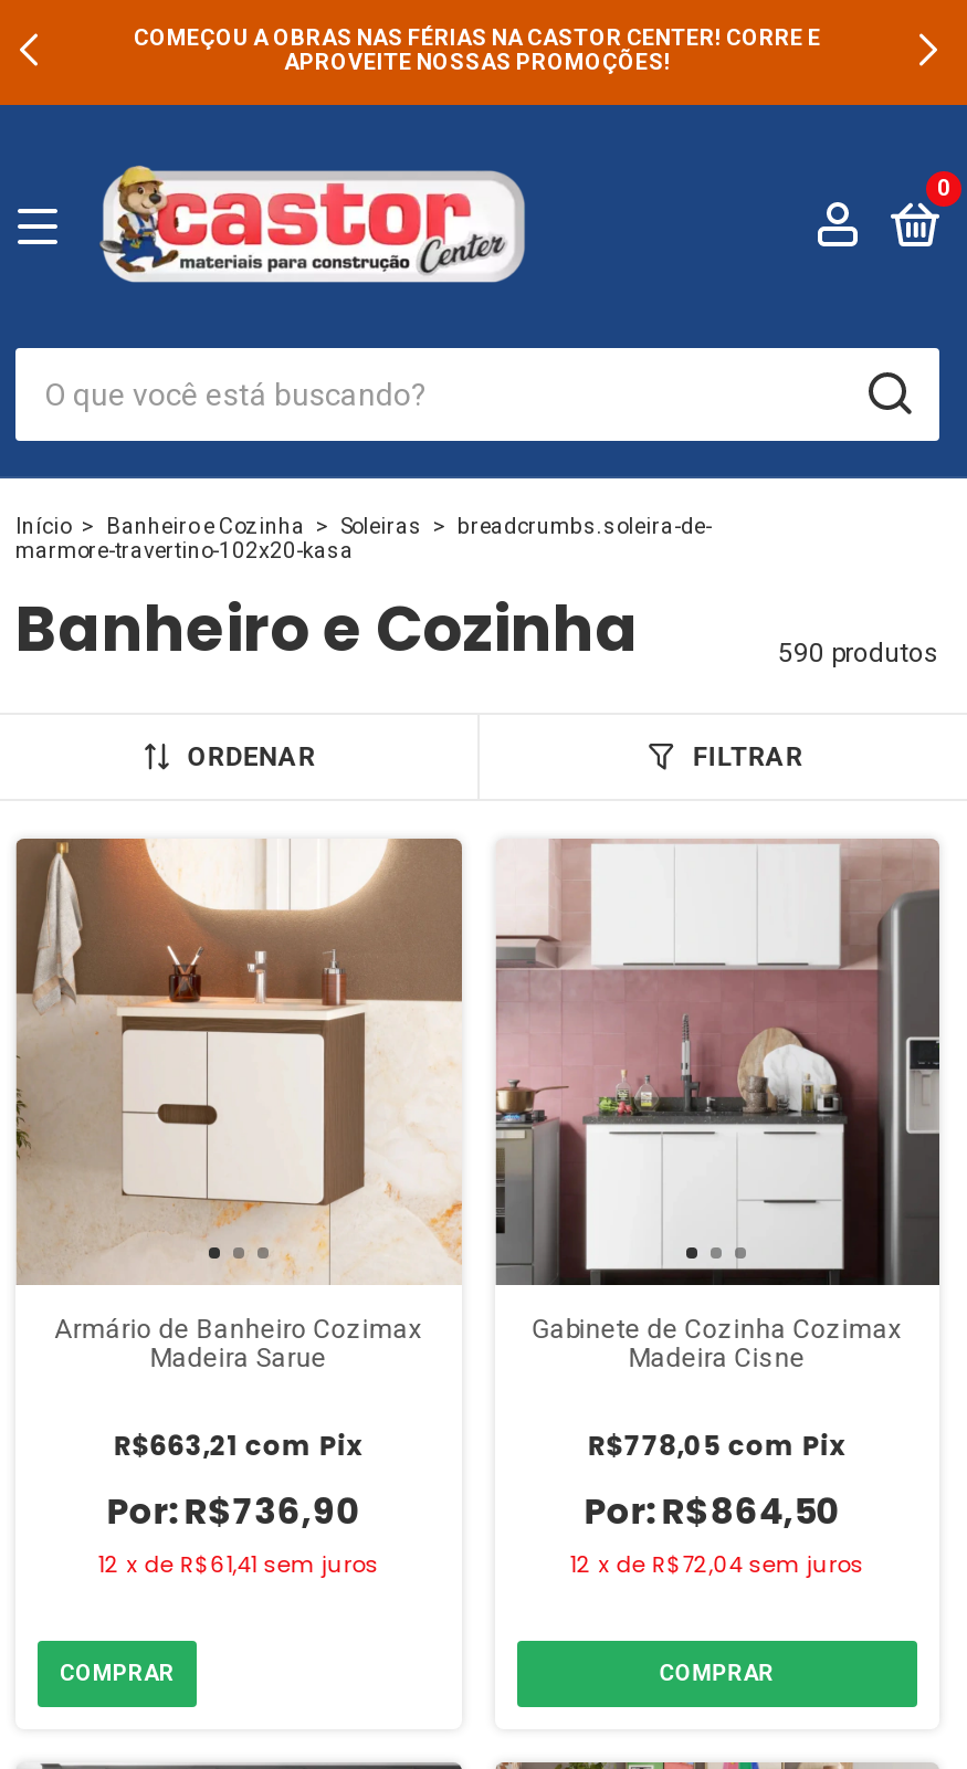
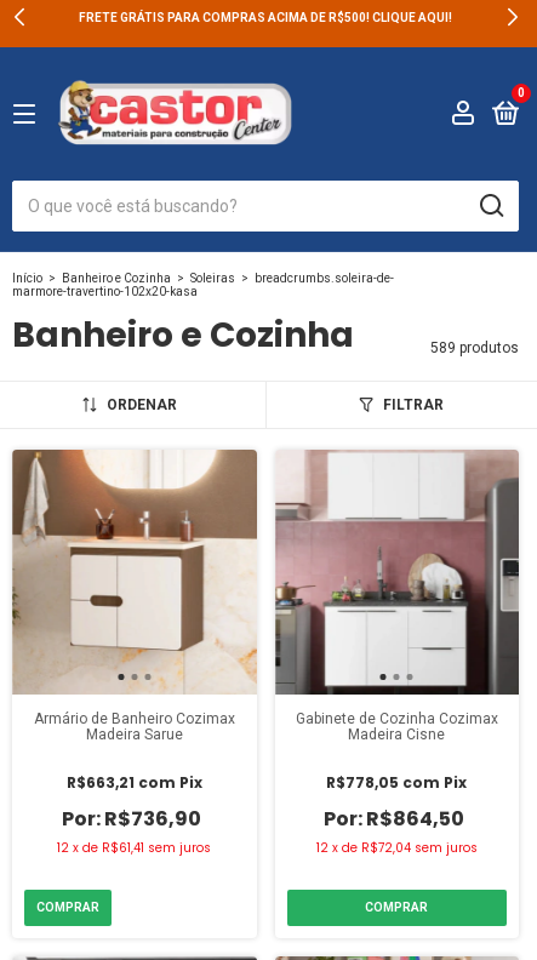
[134,25,821,74] COMEÇOU A OBRAS NAS FÉRIAS NA CASTOR CENTER! CORRE E | APROVEITE NOSSAS PROMOÇÕES! -> [79,10,452,24] FRETE GRÁTIS PARA COMPRAS ACIMA DE R$500! CLIQUE AQUI!
[778,638,939,668] 590 produtos -> [430,339,519,356] 589 produtos

